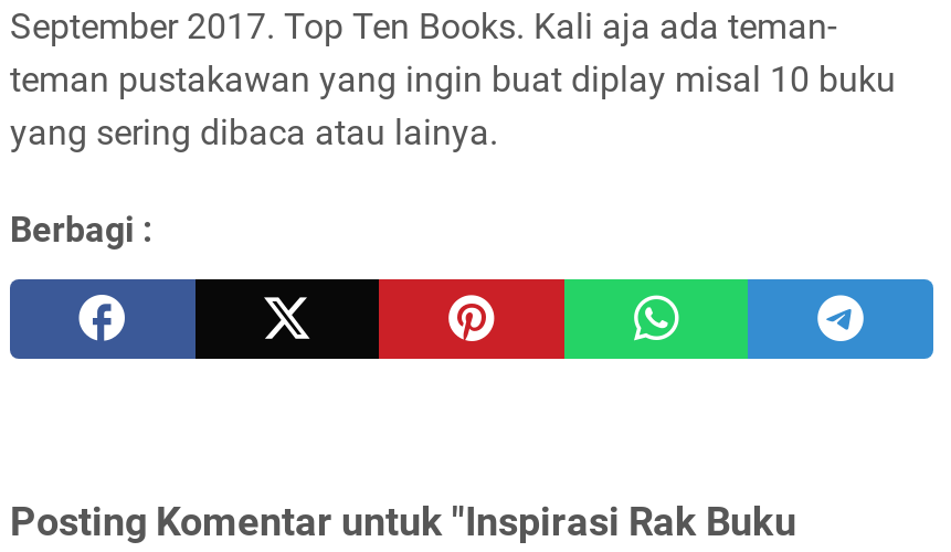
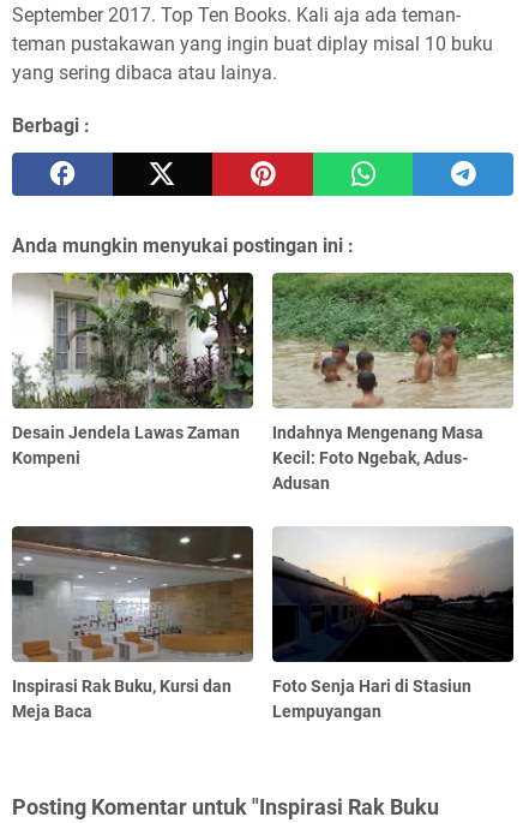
none -> [11,272,254,467] [image] | Desain Jendela Lawas Zaman | Kompeni
none -> [11,525,254,720] [image] | Inspirasi Rak Buku, Kursi dan | Meja Baca
none -> [12,234,354,257] Anda mungkin menyukai postingan ini :
none -> [271,272,515,492] [image] | Indahnya Mengenang Masa | Kecil: Foto Ngebak, Adus- | Adusan
none -> [271,526,515,720] [image] | Foto Senja Hari di Stasiun | Lempuyangan

